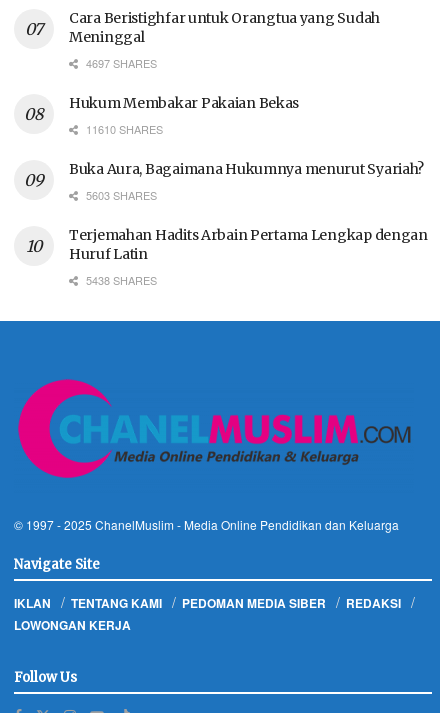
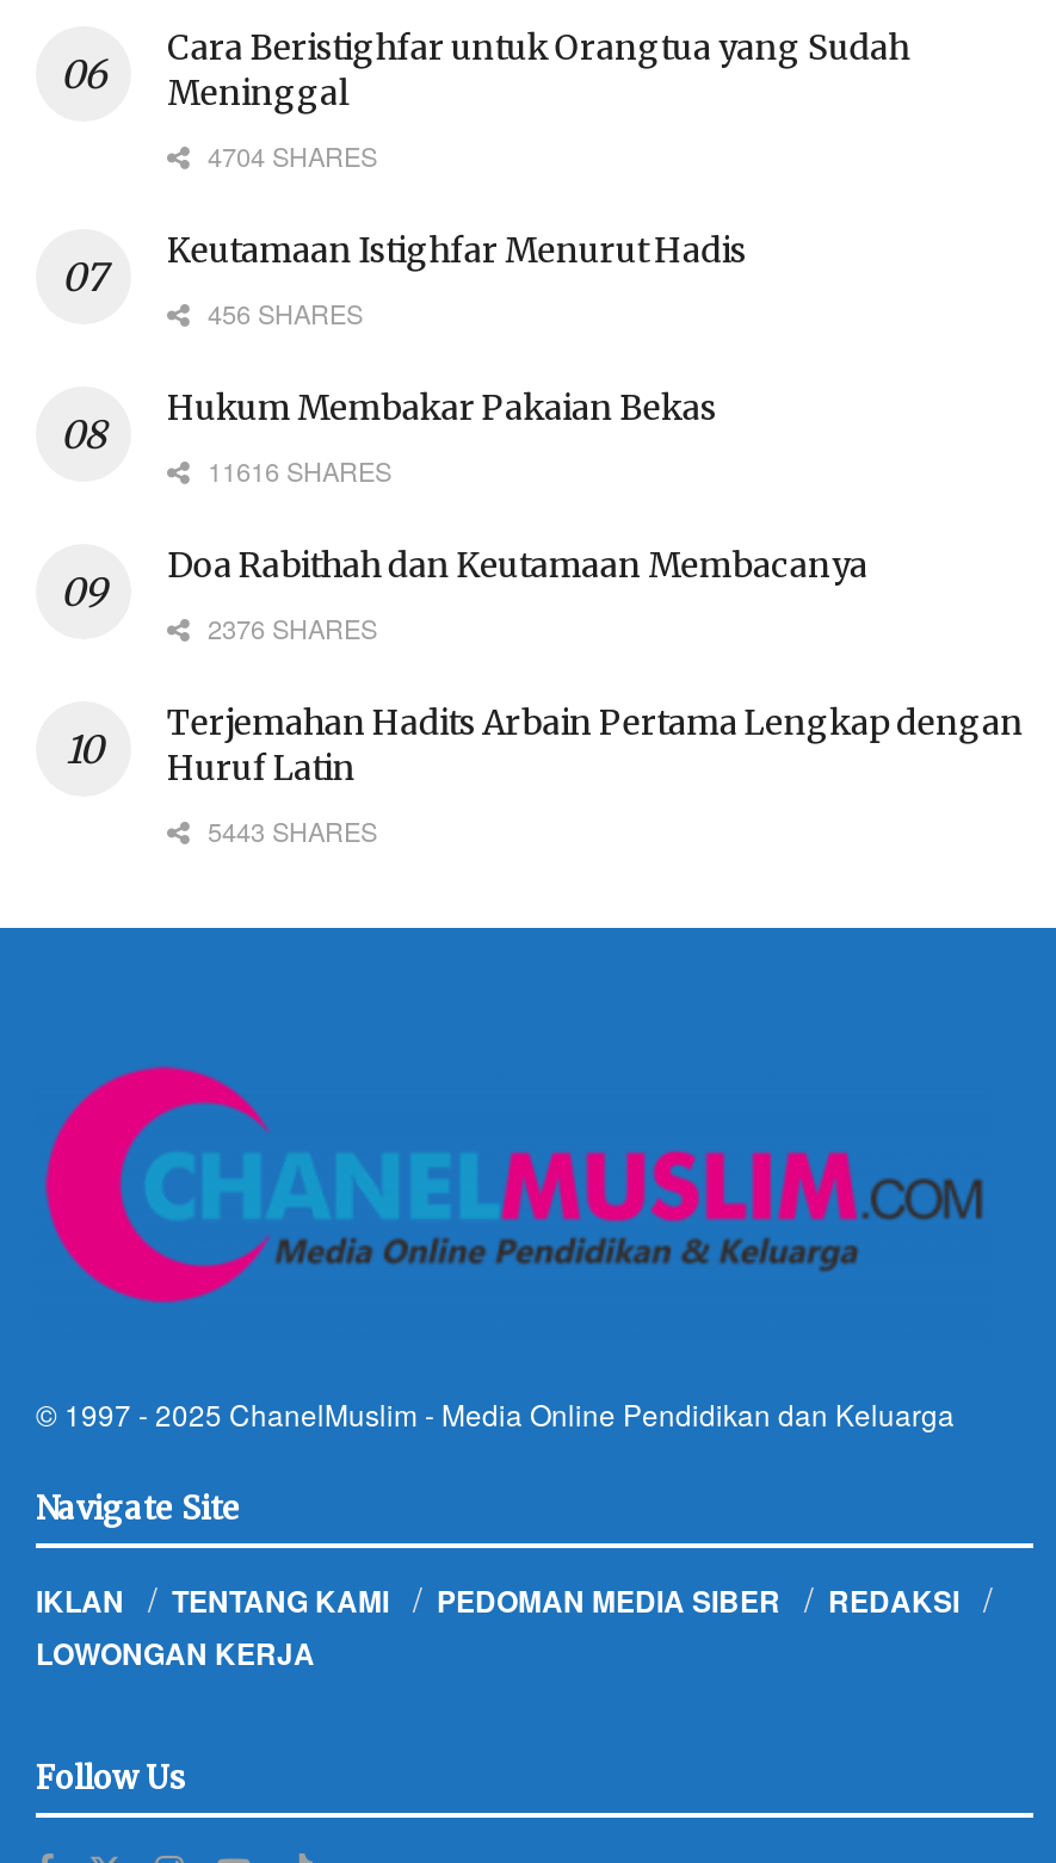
[83,55,157,71] 4697 SHARES -> [167,136,746,331] 4704 SHARES | Keutamaan Istighfar Menurut Hadis | 456 SHARES
[83,121,163,137] 11610 SHARES -> [200,451,391,489] 11616 SHARES
[69,160,424,178] Buka Aura, Bagaimana Hukumnya menurut Syariah? -> [167,544,868,587] Doa Rabithah dan Keutamaan Membacanya
[83,187,157,203] 5603 SHARES -> [200,608,377,646] 2376 SHARES
[83,272,157,288] 5438 SHARES -> [200,811,377,849] 5443 SHARES

